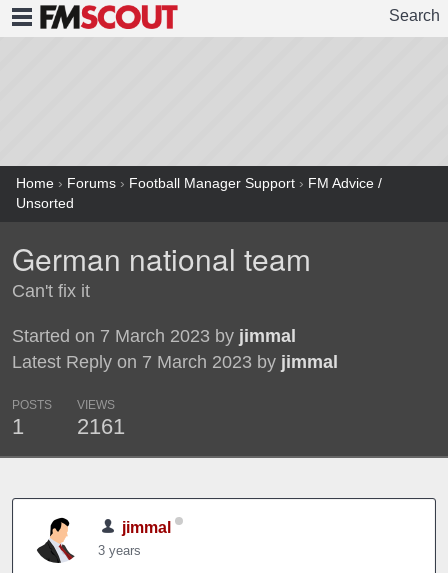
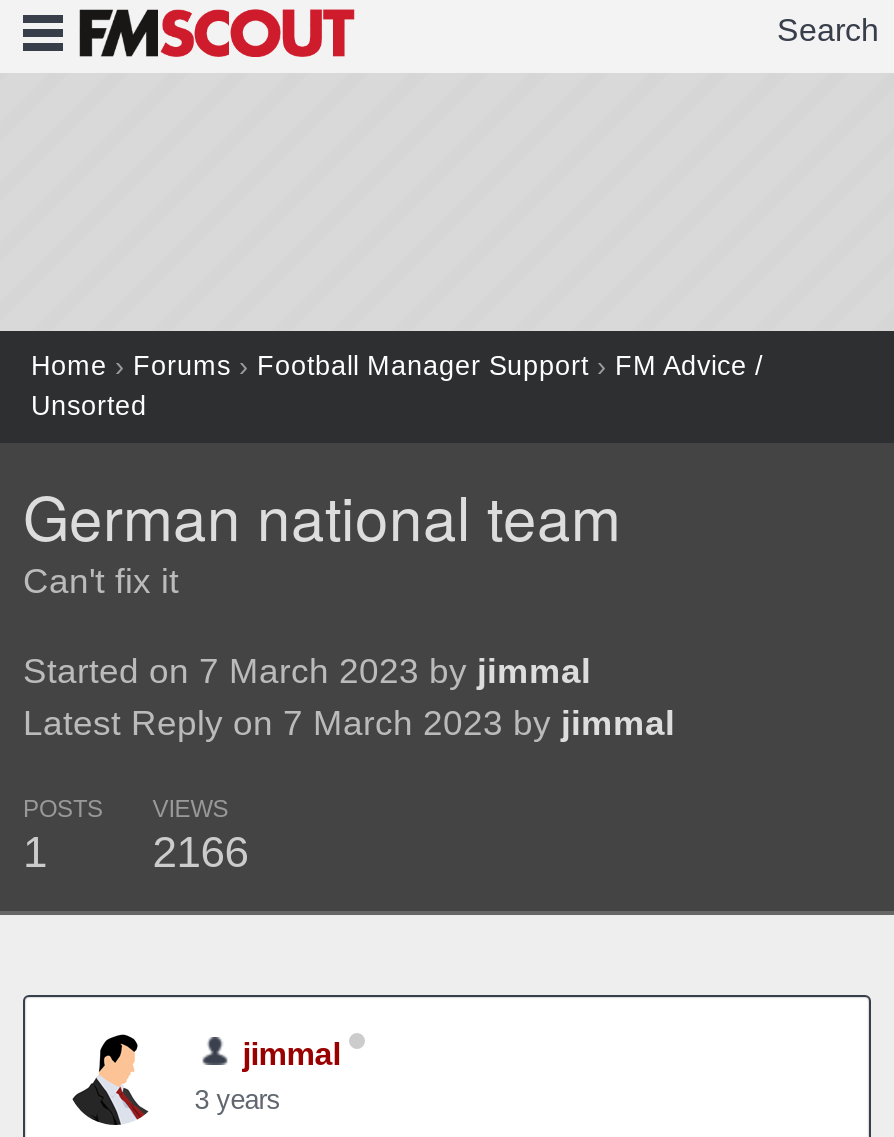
[77,414,125,439] 2161 -> [153,827,249,877] 2166

